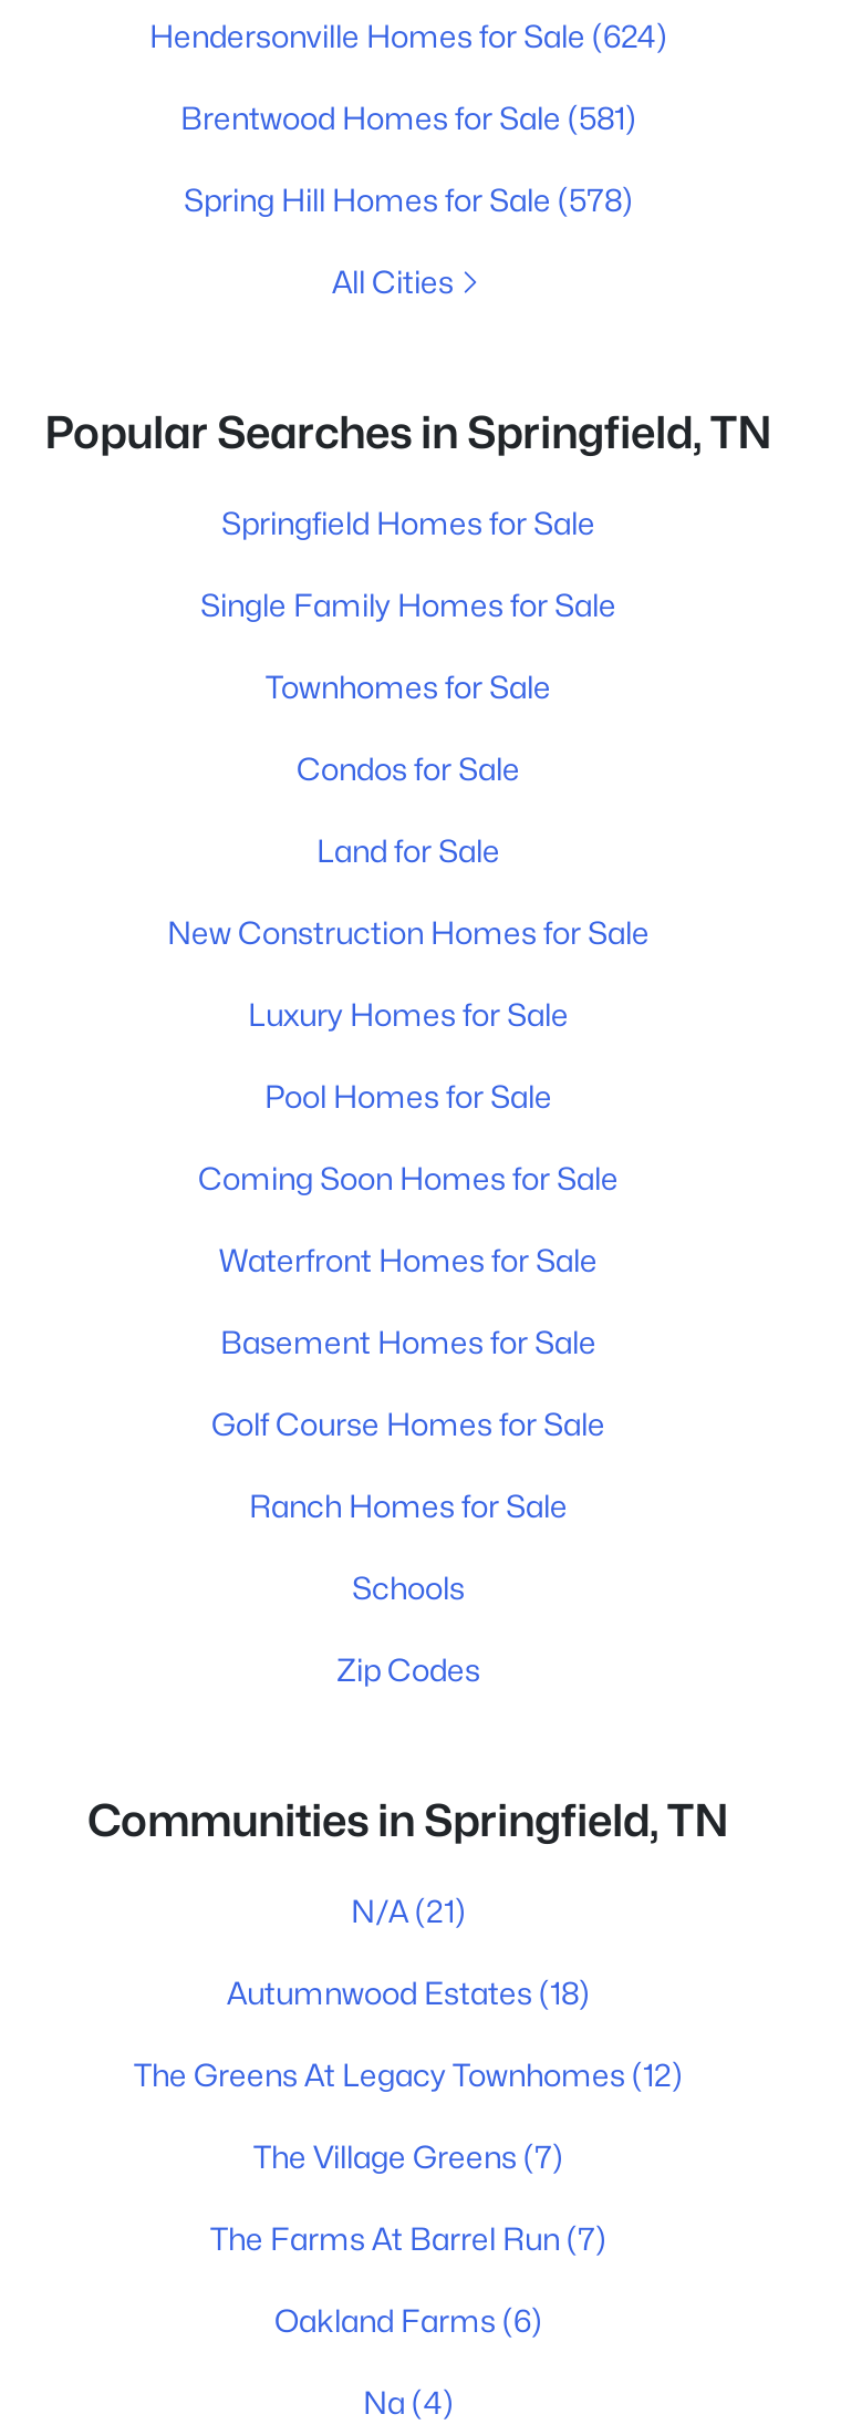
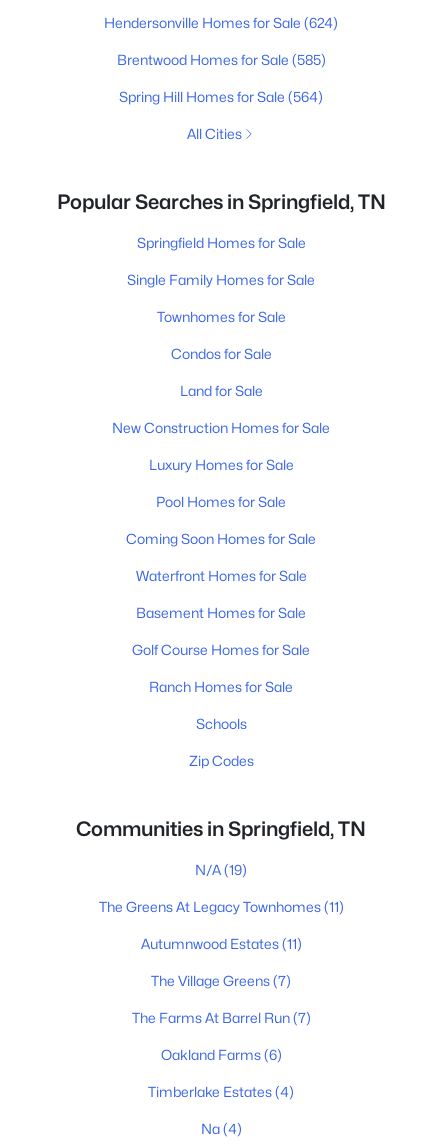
[180,99,636,136] Brentwood Homes for Sale (581) -> [116,51,325,68] Brentwood Homes for Sale (585)
[184,180,633,218] Spring Hill Homes for Sale (578) -> [119,88,323,105] Spring Hill Homes for Sale (564)
[351,1892,466,1929] N/A (21) -> [195,861,247,878] N/A (19)
[227,1973,590,2011] Autumnwood Estates (18) -> [98,898,343,915] The Greens At Legacy Townhomes (11)
[134,2055,683,2093] The Greens At Legacy Townhomes (12) -> [140,935,301,952] Autumnwood Estates (11)
none -> [148,1083,294,1100] Timberlake Estates (4)

